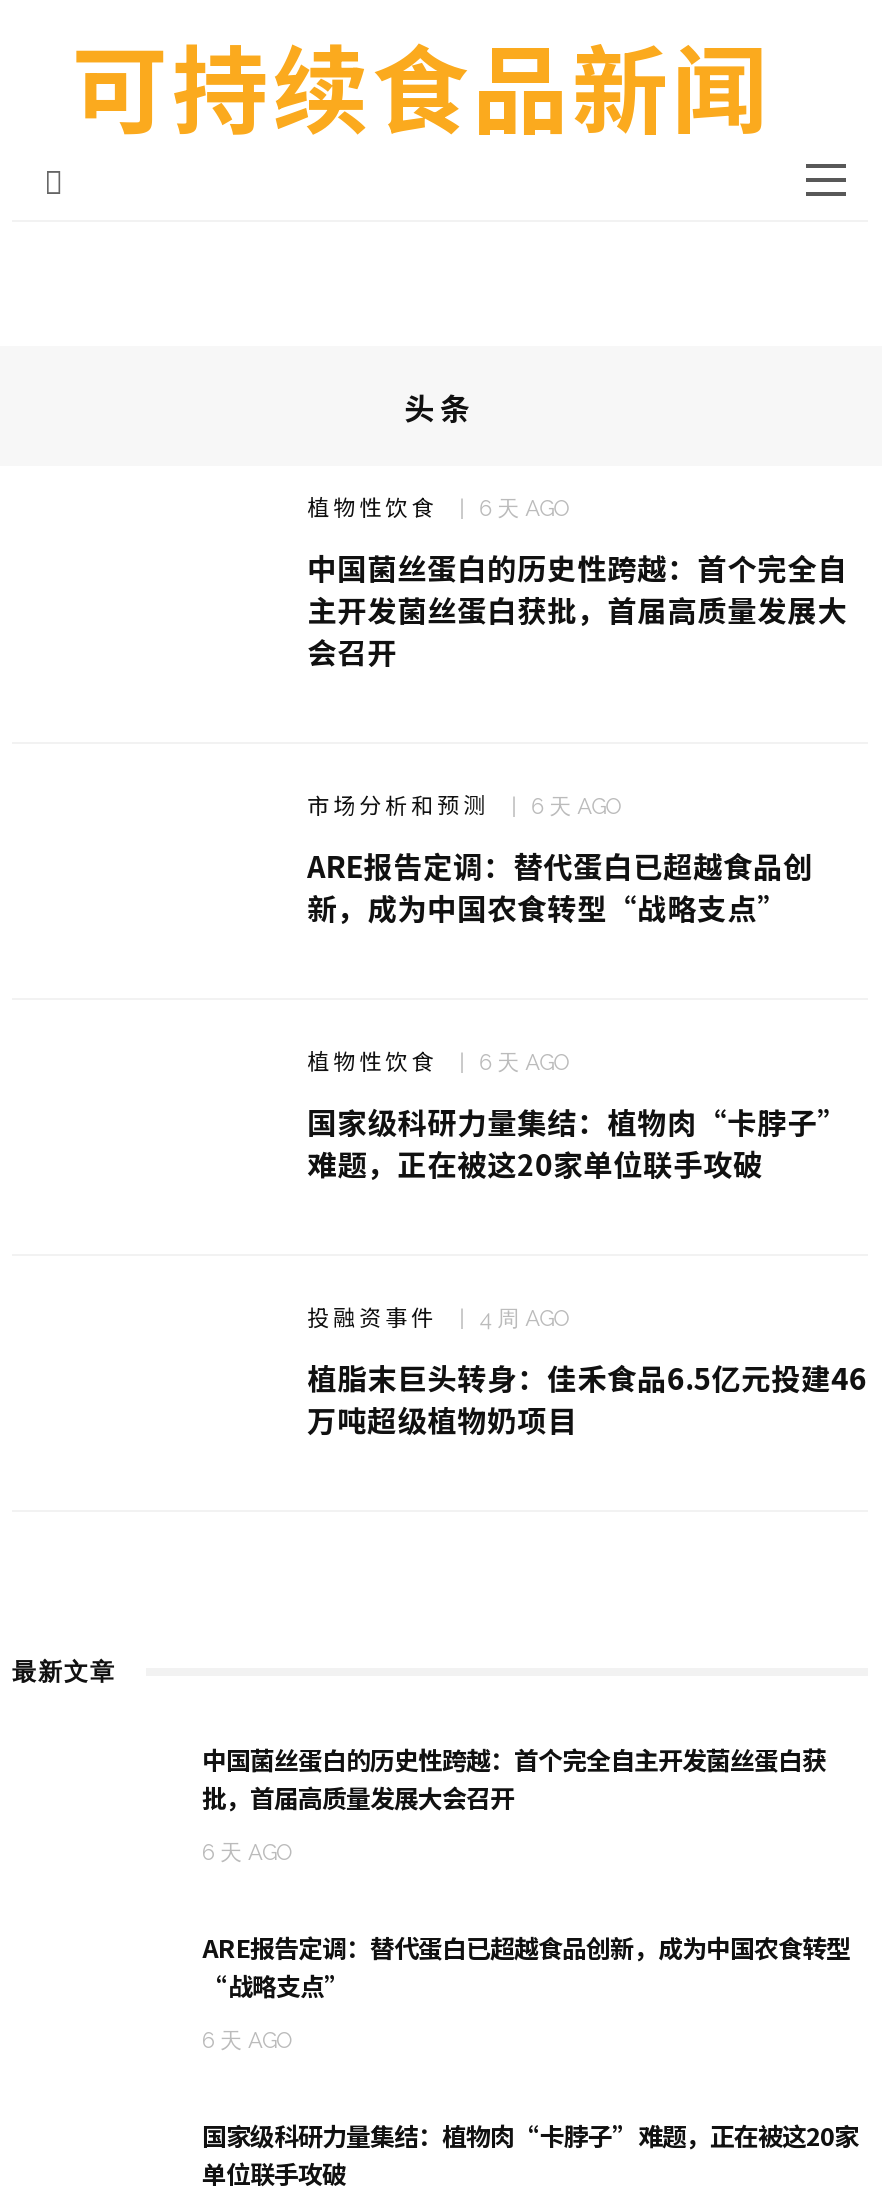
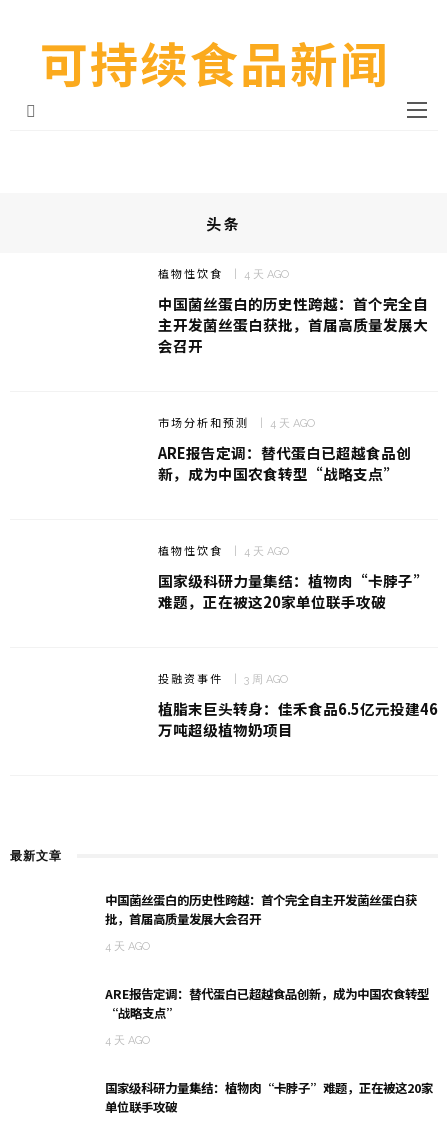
[307,489,569,521] 植物性饮食 6 天 AGO -> [158,265,289,281] 植物性饮食 4 天 AGO
[307,787,621,819] 市场分析和预测 6 天 AGO -> [158,414,315,430] 市场分析和预测 4 天 AGO
[307,1043,569,1075] 植物性饮食 6 天 AGO -> [158,542,289,558] 植物性饮食 4 天 AGO
[307,1299,569,1331] 投融资事件 4 周 AGO -> [158,670,288,686] 投融资事件 3 周 AGO
[202,1839,292,1865] 6 天 AGO -> [105,940,150,953] 4 天 AGO
[202,2027,292,2053] 6 天 AGO -> [105,1034,150,1047] 4 天 AGO

